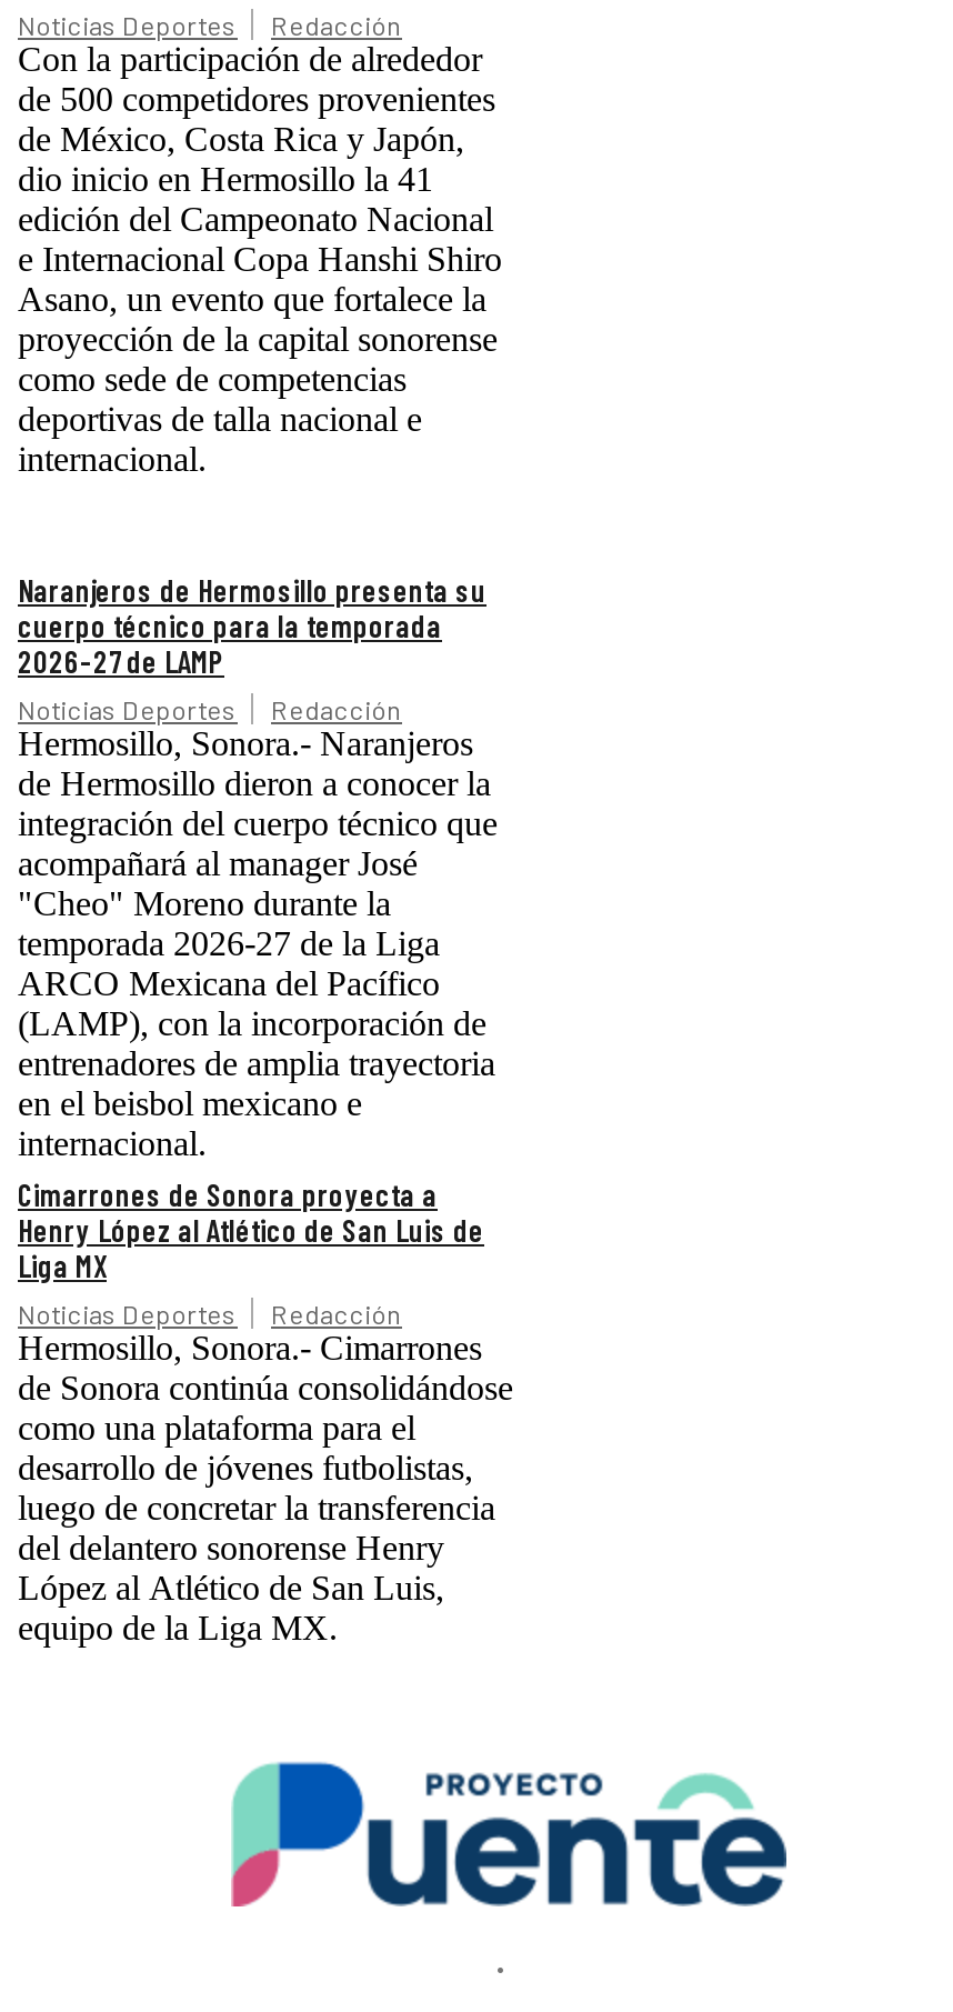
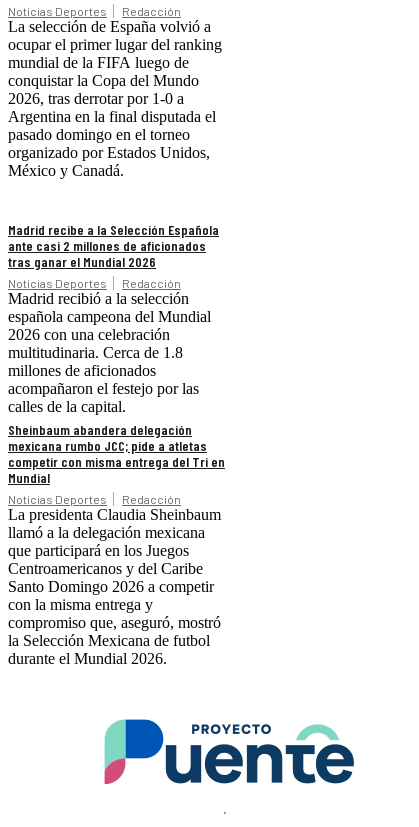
[18,39,502,477] Con la participación de alrededor | de 500 competidores provenientes | de México, Costa Rica y Japón, | dio inicio en Hermosillo la 41 | edición del Campeonato Nacional | e Internacional Copa Hanshi Shiro | Asano, un evento que fortalece la | proyección de la capital sonorense | como sede de competencias | deportivas de talla nacional e | internacional. -> [8,17,222,178] La selección de España volvió a | ocupar el primer lugar del ranking | mundial de la FIFA luego de | conquistar la Copa del Mundo | 2026, tras derrotar por 1-0 a | Argentina en la final disputada el | pasado domingo en el torneo | organizado por Estados Unidos, | México y Canadá.
[18,570,486,679] Naranjeros de Hermosillo presenta su | cuerpo técnico para la temporada | 2026-27 de LAMP -> [8,220,219,269] Madrid recibe a la Selección Española | ante casi 2 millones de aficionados | tras ganar el Mundial 2026
[18,723,498,1283] Hermosillo, Sonora.- Naranjeros | de Hermosillo dieron a conocer la | integración del cuerpo técnico que | acompañará al manager José | "Cheo" Moreno durante la | temporada 2026-27 de la Liga | ARCO Mexicana del Pacífico | (LAMP), con la incorporación de | entrenadores de amplia trayectoria | en el beisbol mexicano e | internacional. | Cimarrones de Sonora proyecta a | Henry López al Atlético de San Luis de | Liga MX -> [8,289,225,485] Madrid recibió a la selección | española campeona del Mundial | 2026 con una celebración | multitudinaria. Cerca de 1.8 | millones de aficionados | acompañaron el festejo por las | calles de la capital. | Sheinbaum abandera delegación | mexicana rumbo JCC; pide a atletas | competir con misma entrega del Tri en | Mundial
moved [18,1297,402,1328] -> [8,491,181,505]: Noticias Deportes | Redacción
[18,1328,513,1645] Hermosillo, Sonora.- Cimarrones | de Sonora continúa consolidándose | como una plataforma para el | desarrollo de jóvenes futbolistas, | luego de concretar la transferencia | del delantero sonorense Henry | López al Atlético de San Luis, | equipo de la Liga MX. -> [8,505,221,666] La presidenta Claudia Sheinbaum | llamó a la delegación mexicana | que participará en los Juegos | Centroamericanos y del Caribe | Santo Domingo 2026 a competir | con la misma entrega y | compromiso que, aseguró, mostró | la Selección Mexicana de futbol | durante el Mundial 2026.

